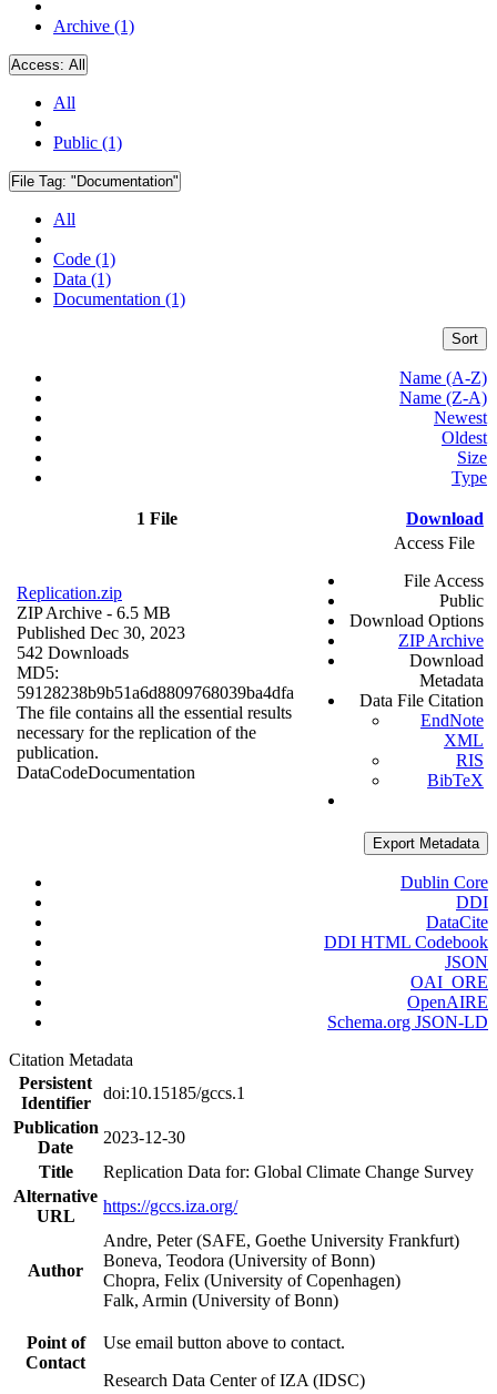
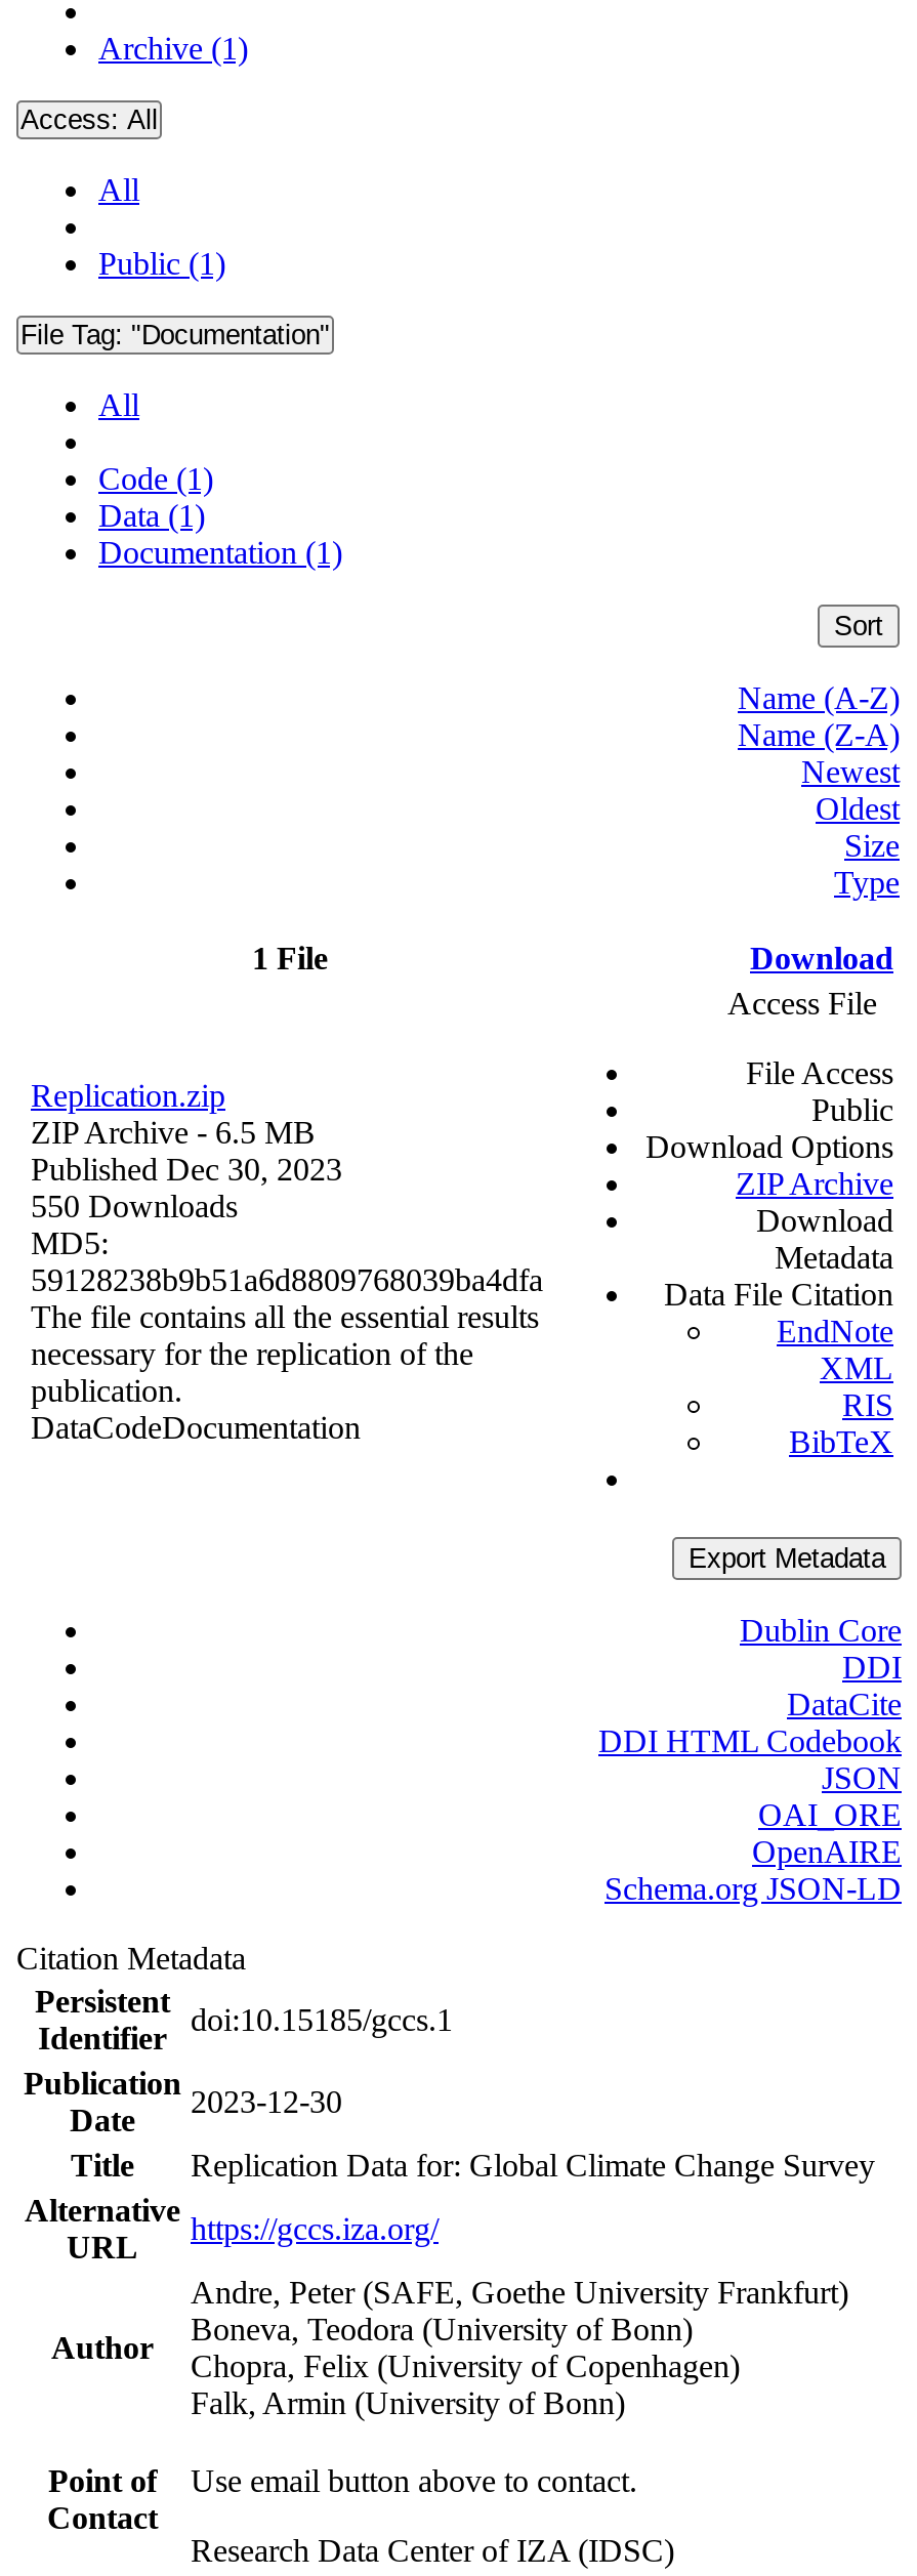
[17,644,129,662] 542 Downloads -> [31,1189,238,1224] 550 Downloads

